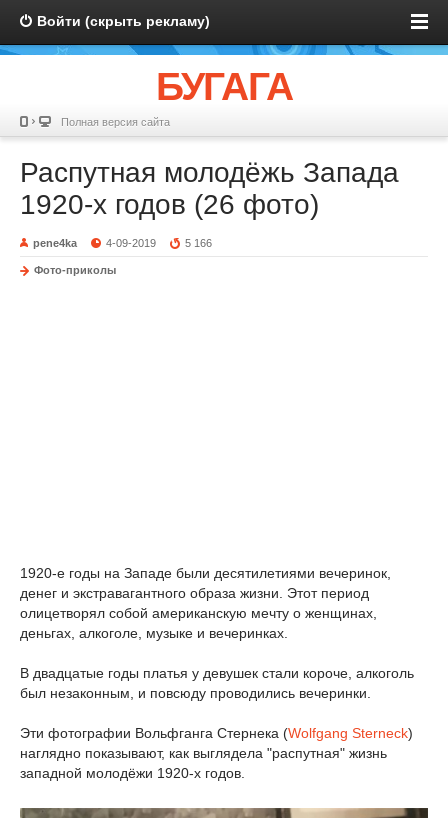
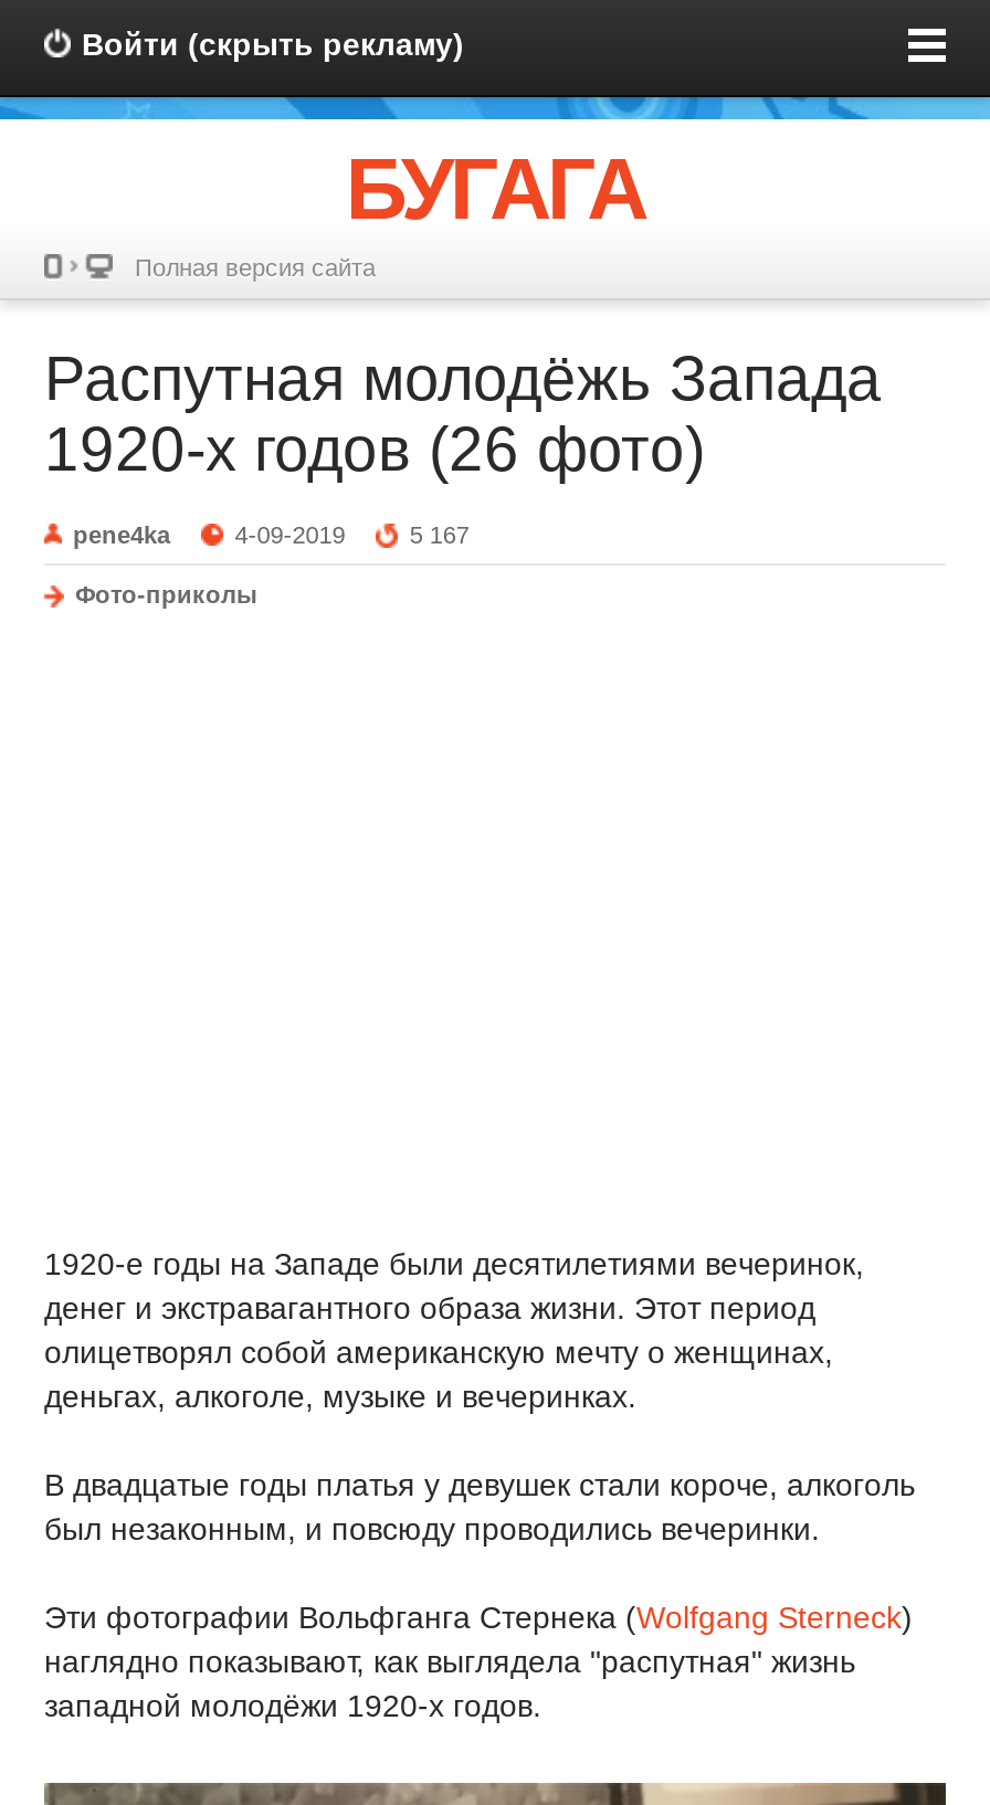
[185,237,212,249] 5 166 -> [410,521,469,548] 5 167

